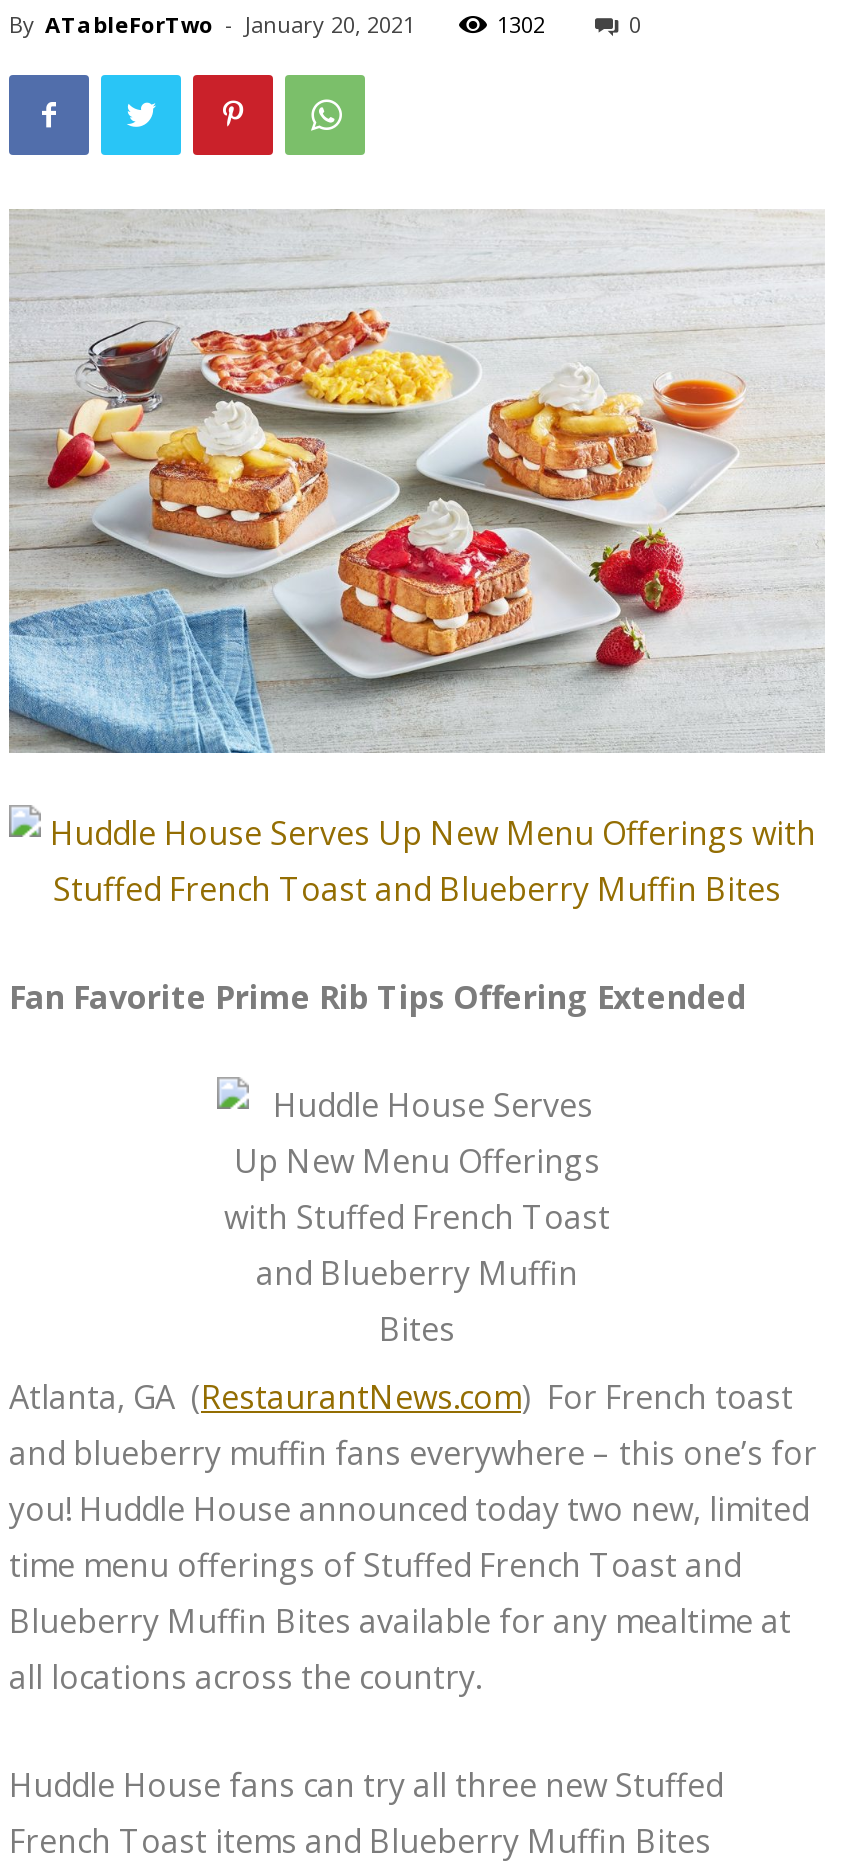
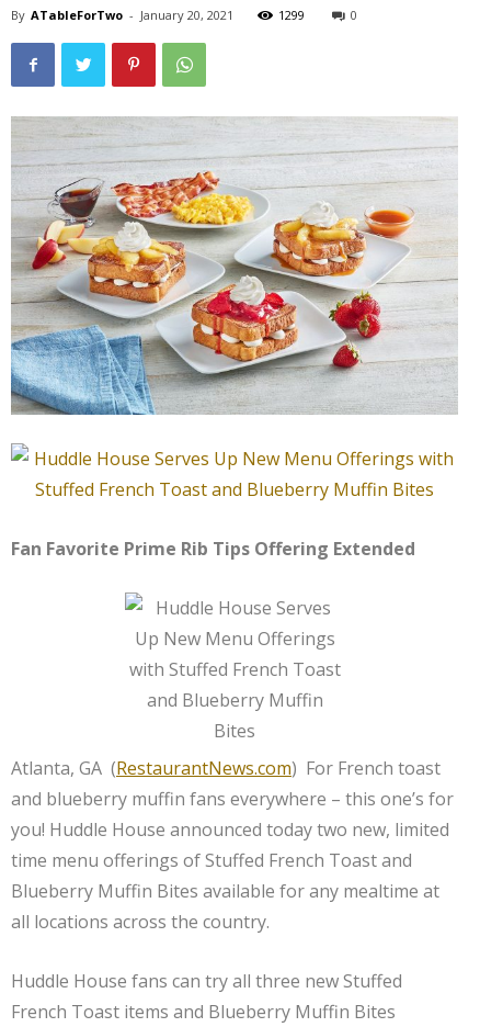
[497,9,545,39] 1302 -> [278,7,305,23] 1299

